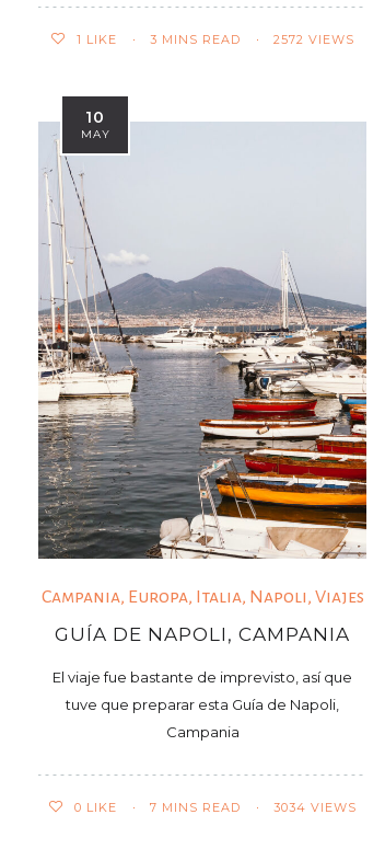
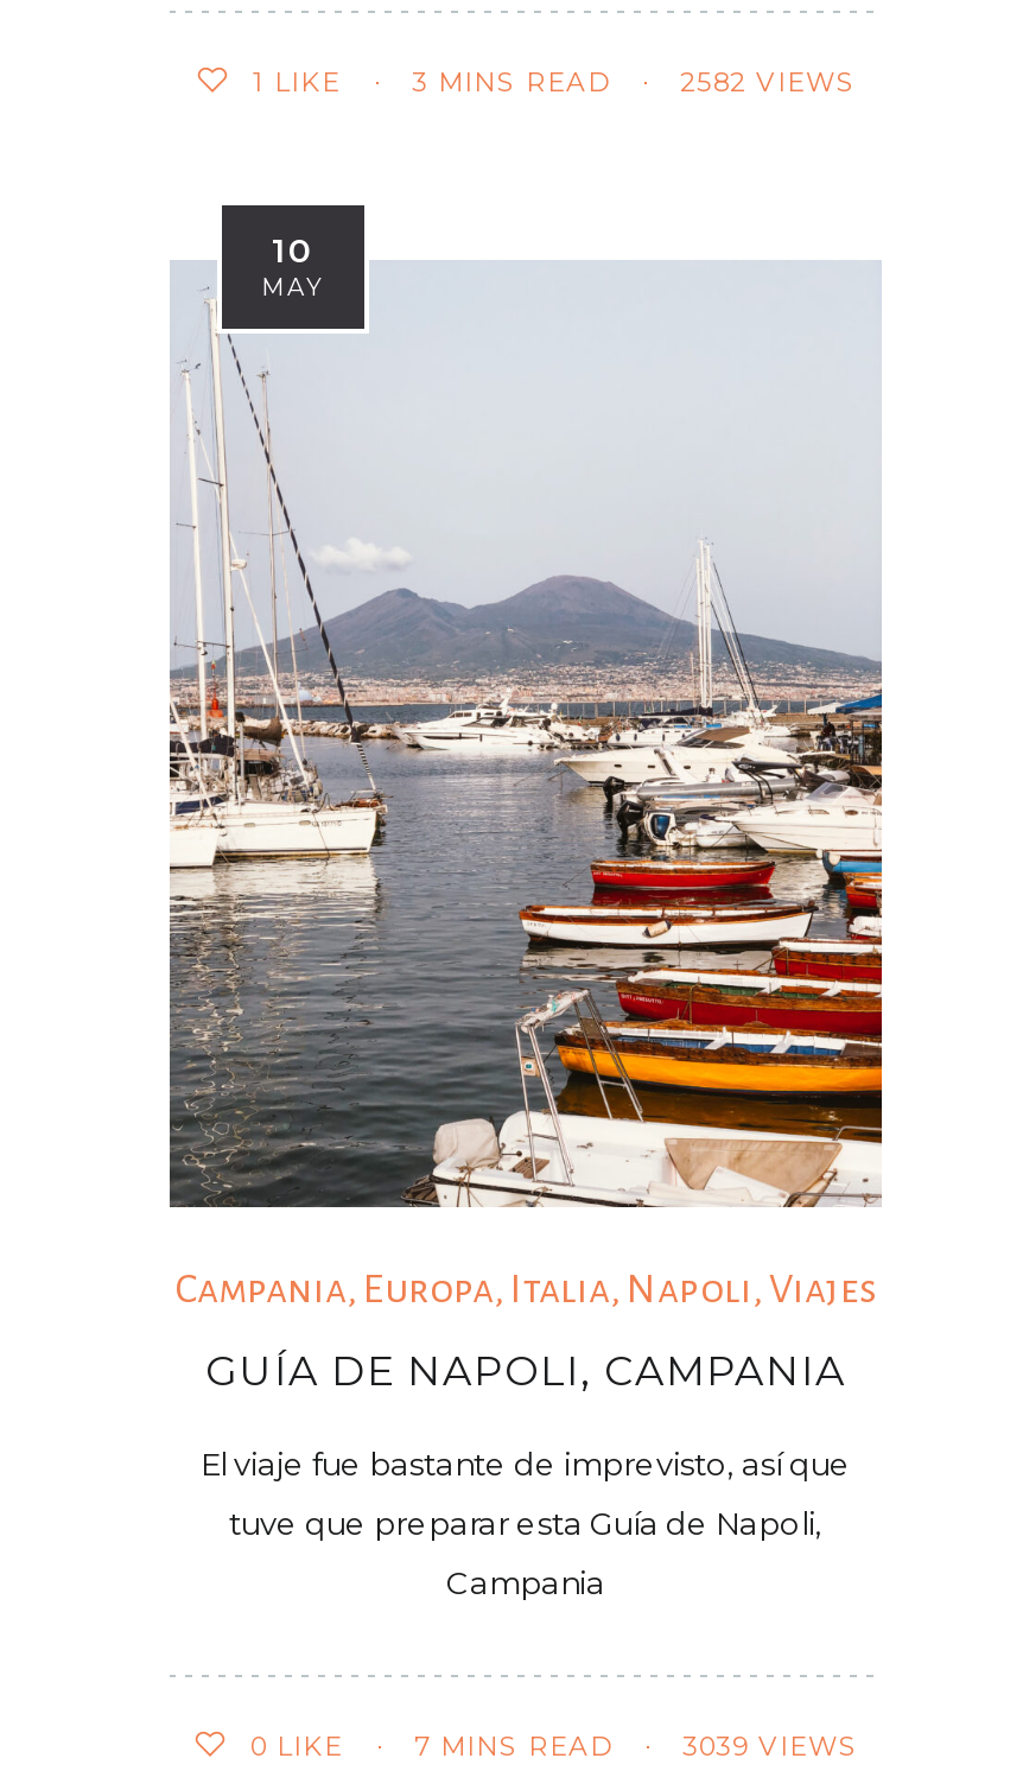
[273,32,354,47] 2572 VIEWS -> [680,65,856,99] 2582 VIEWS
[273,800,357,815] 3034 VIEWS -> [682,1729,858,1763] 3039 VIEWS

